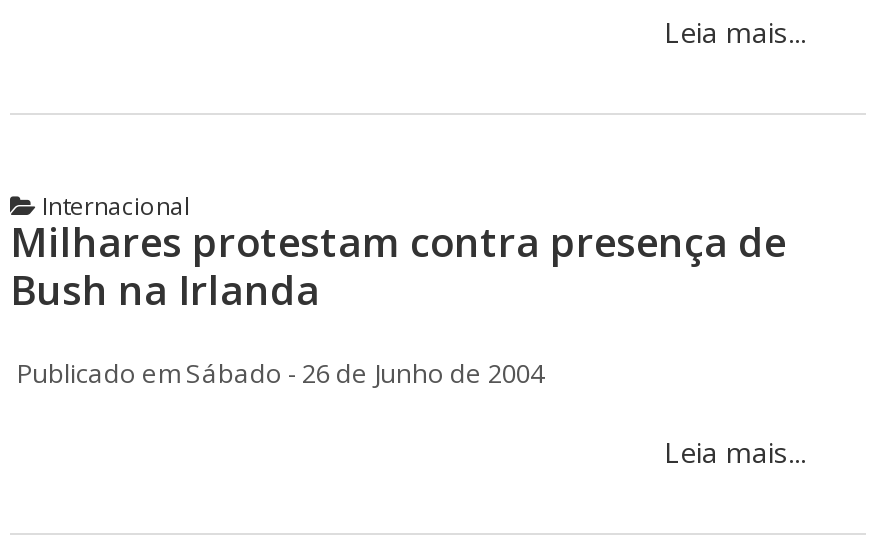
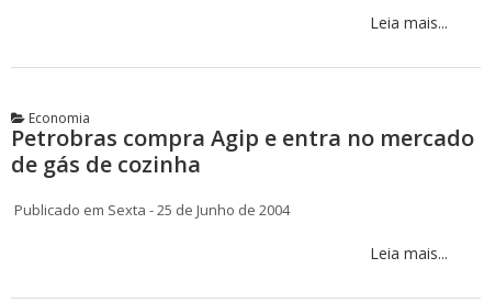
[10,189,786,317] Internacional | Milhares protestam contra presença de | Bush na Irlanda -> [11,109,474,179] Economia | Petrobras compra Agip e entra no mercado | de gás de cozinha
[10,355,544,391] Publicado em Sábado - 26 de Junho de 2004 -> [11,200,290,220] Publicado em Sexta - 25 de Junho de 2004

